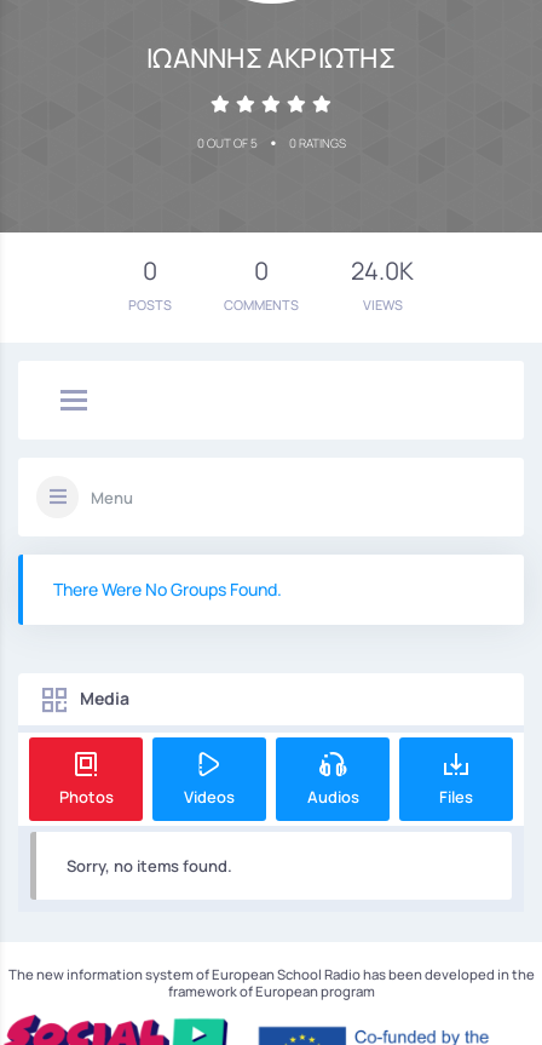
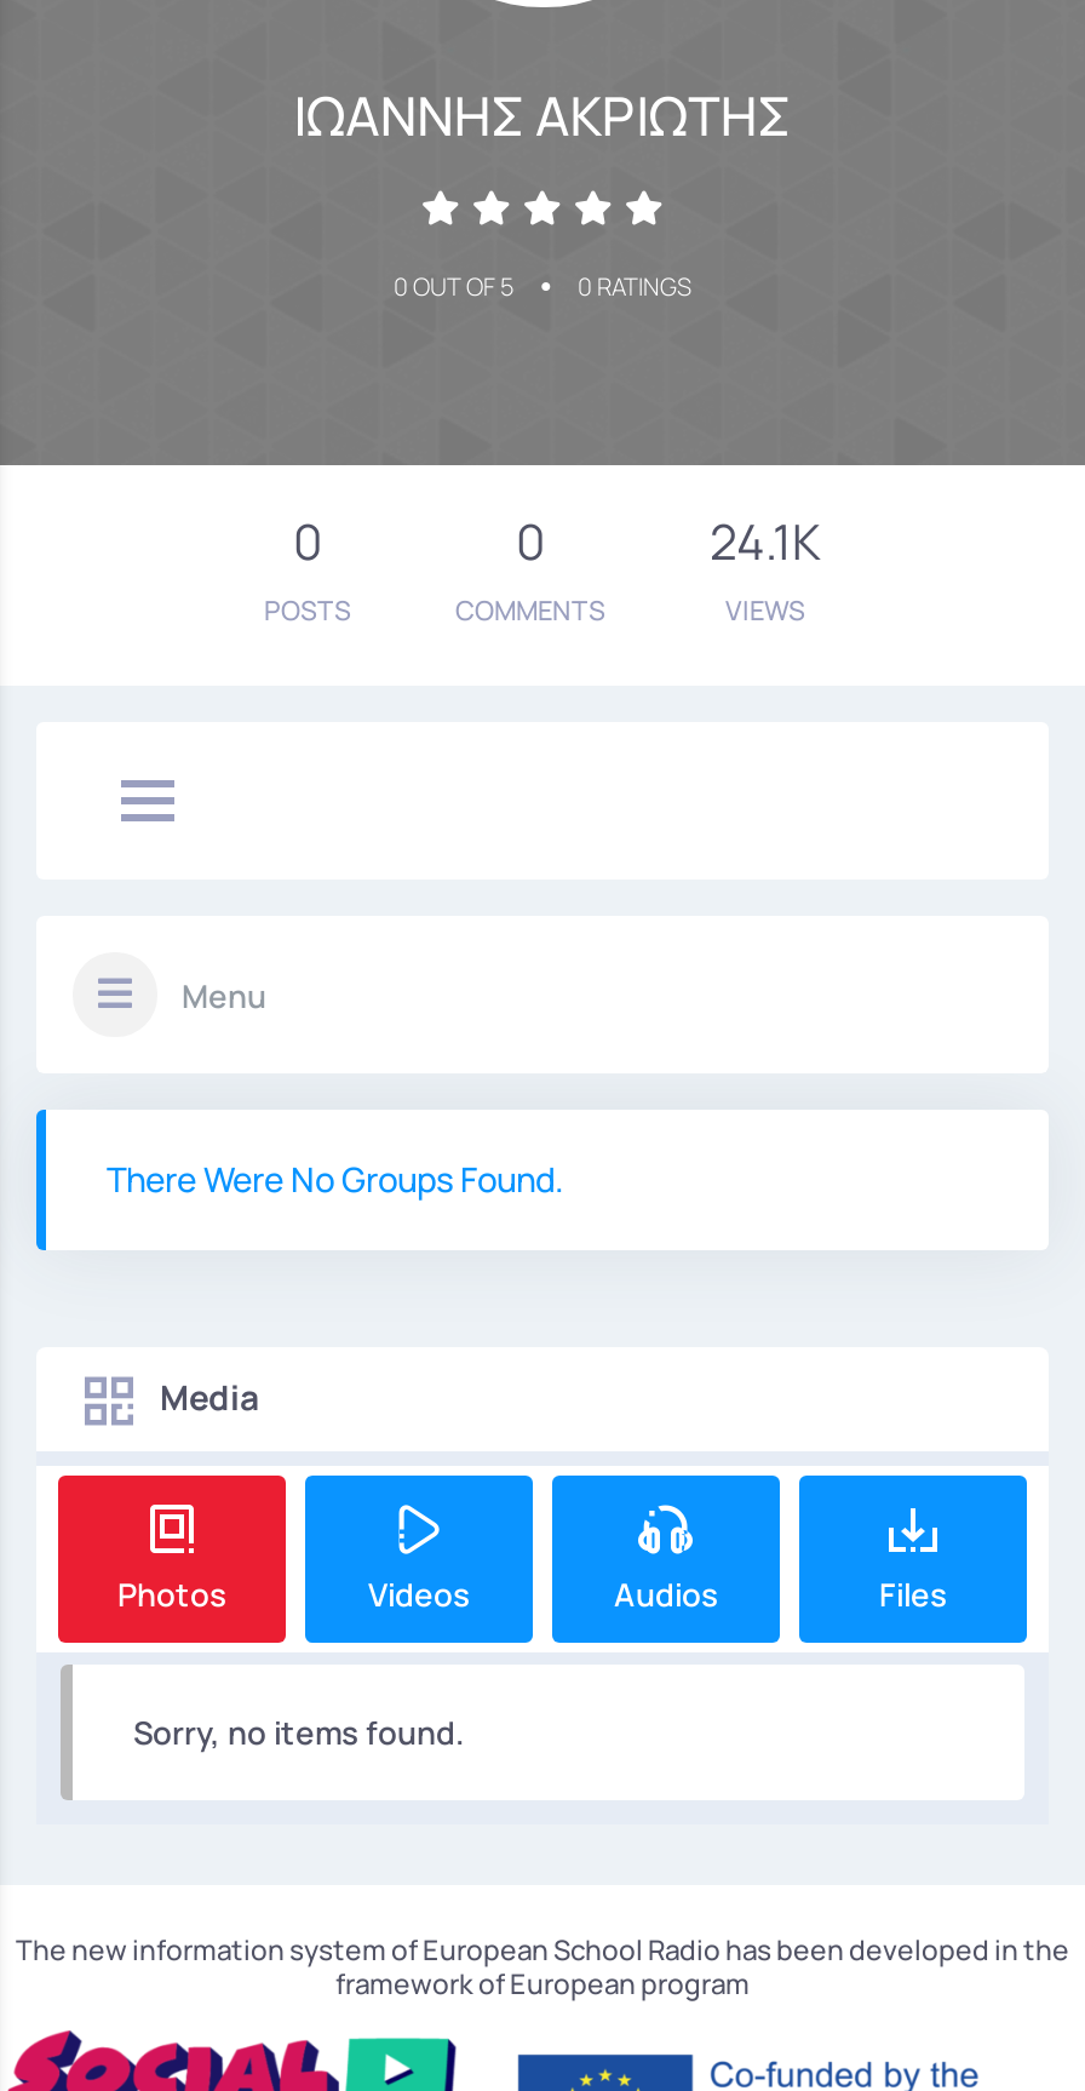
[351,254,414,287] 24.0K -> [710,509,821,574] 24.1K

